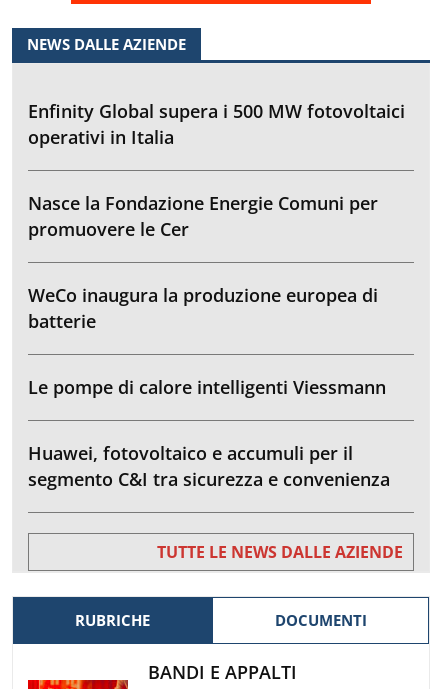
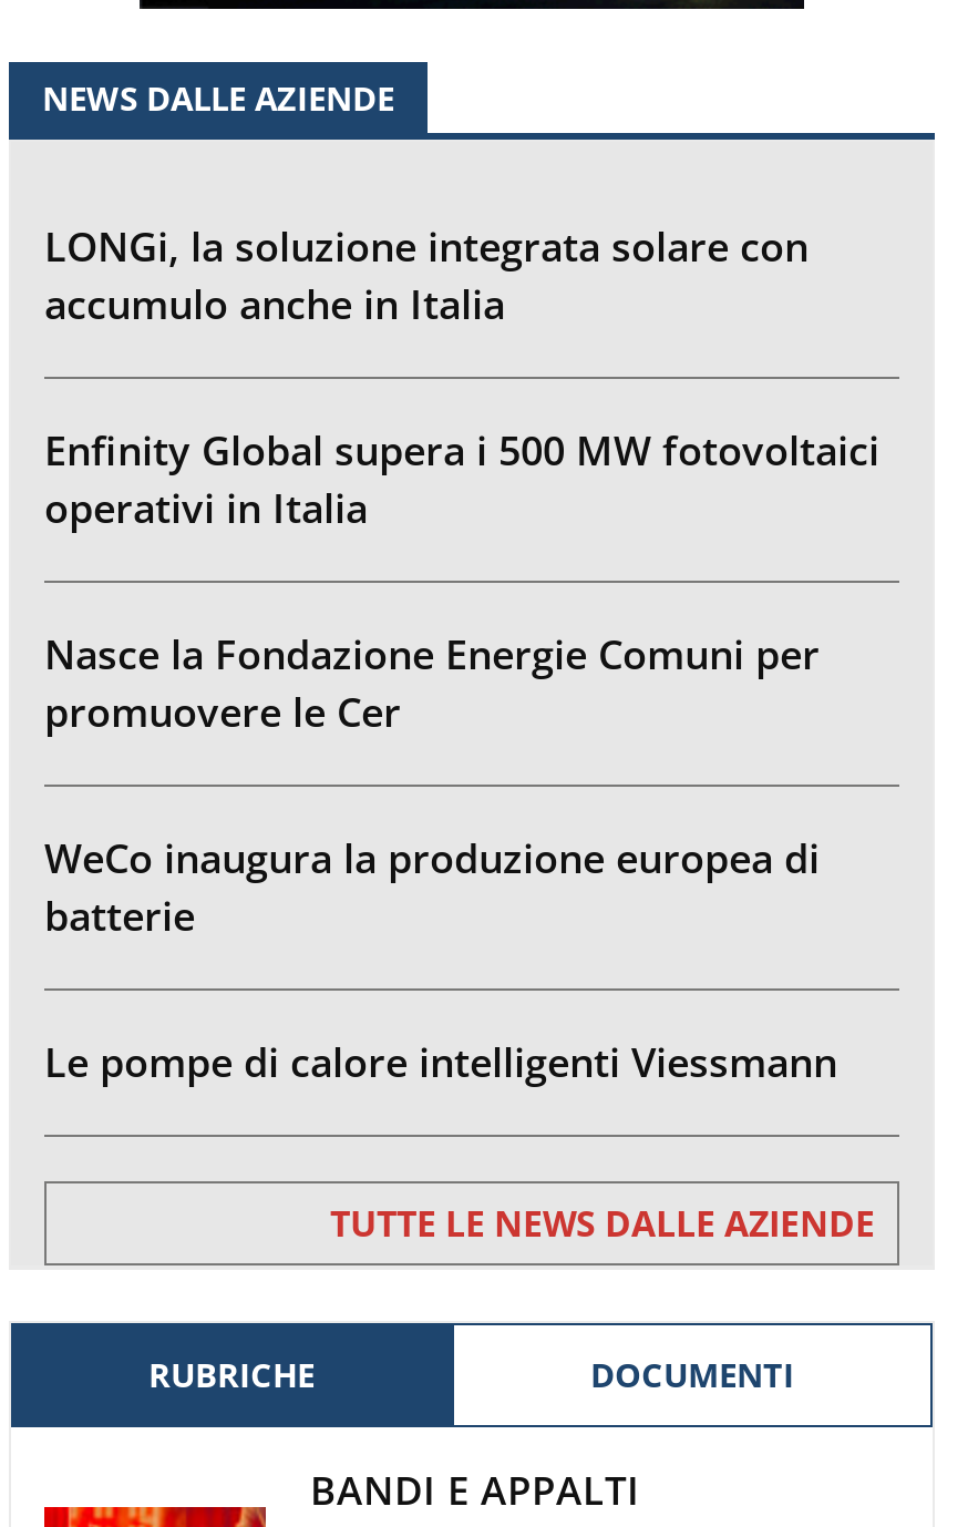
none -> [44,220,809,331] LONGi, la soluzione integrata solare con | accumulo anche in Italia
moved [28,99,405,399] -> [44,424,879,1089]: Enfinity Global supera i 500 MW fotovoltaici | operativi in Italia | Nasce la Fondazione Energie Comuni per | promuovere le Cer | WeCo inaugura la produzione europea di | batterie | Le pompe di calore intelligenti Viessmann
[28,441,390,491] Huawei, fotovoltaico e accumuli per il | segmento C&I tra sicurezza e convenienza -> none

